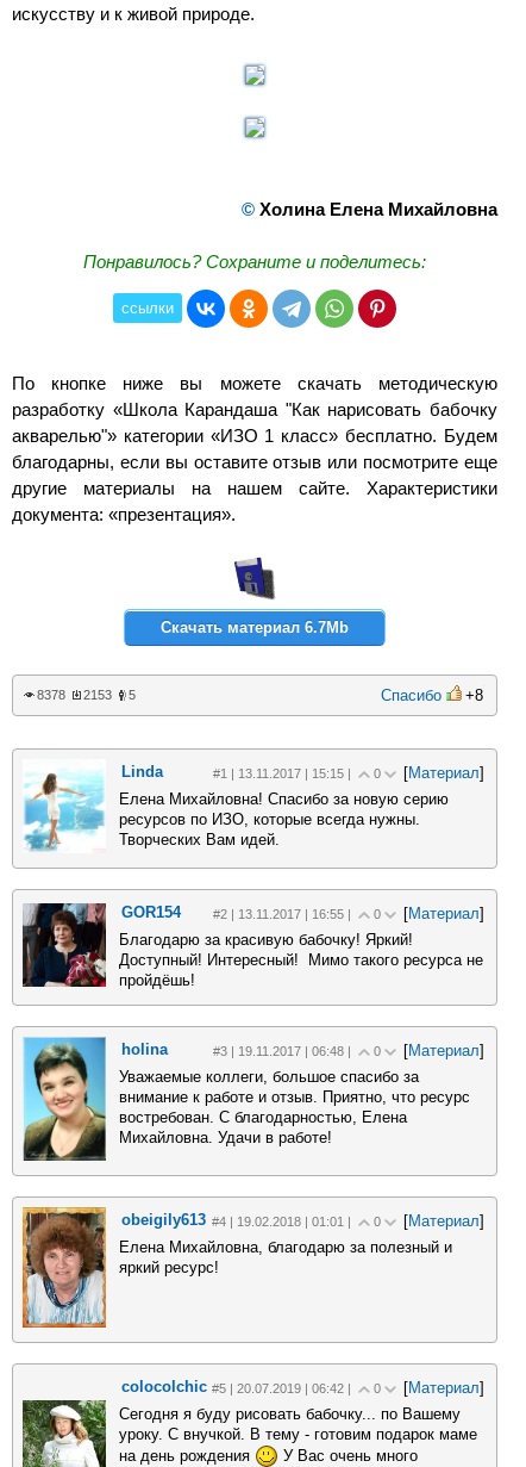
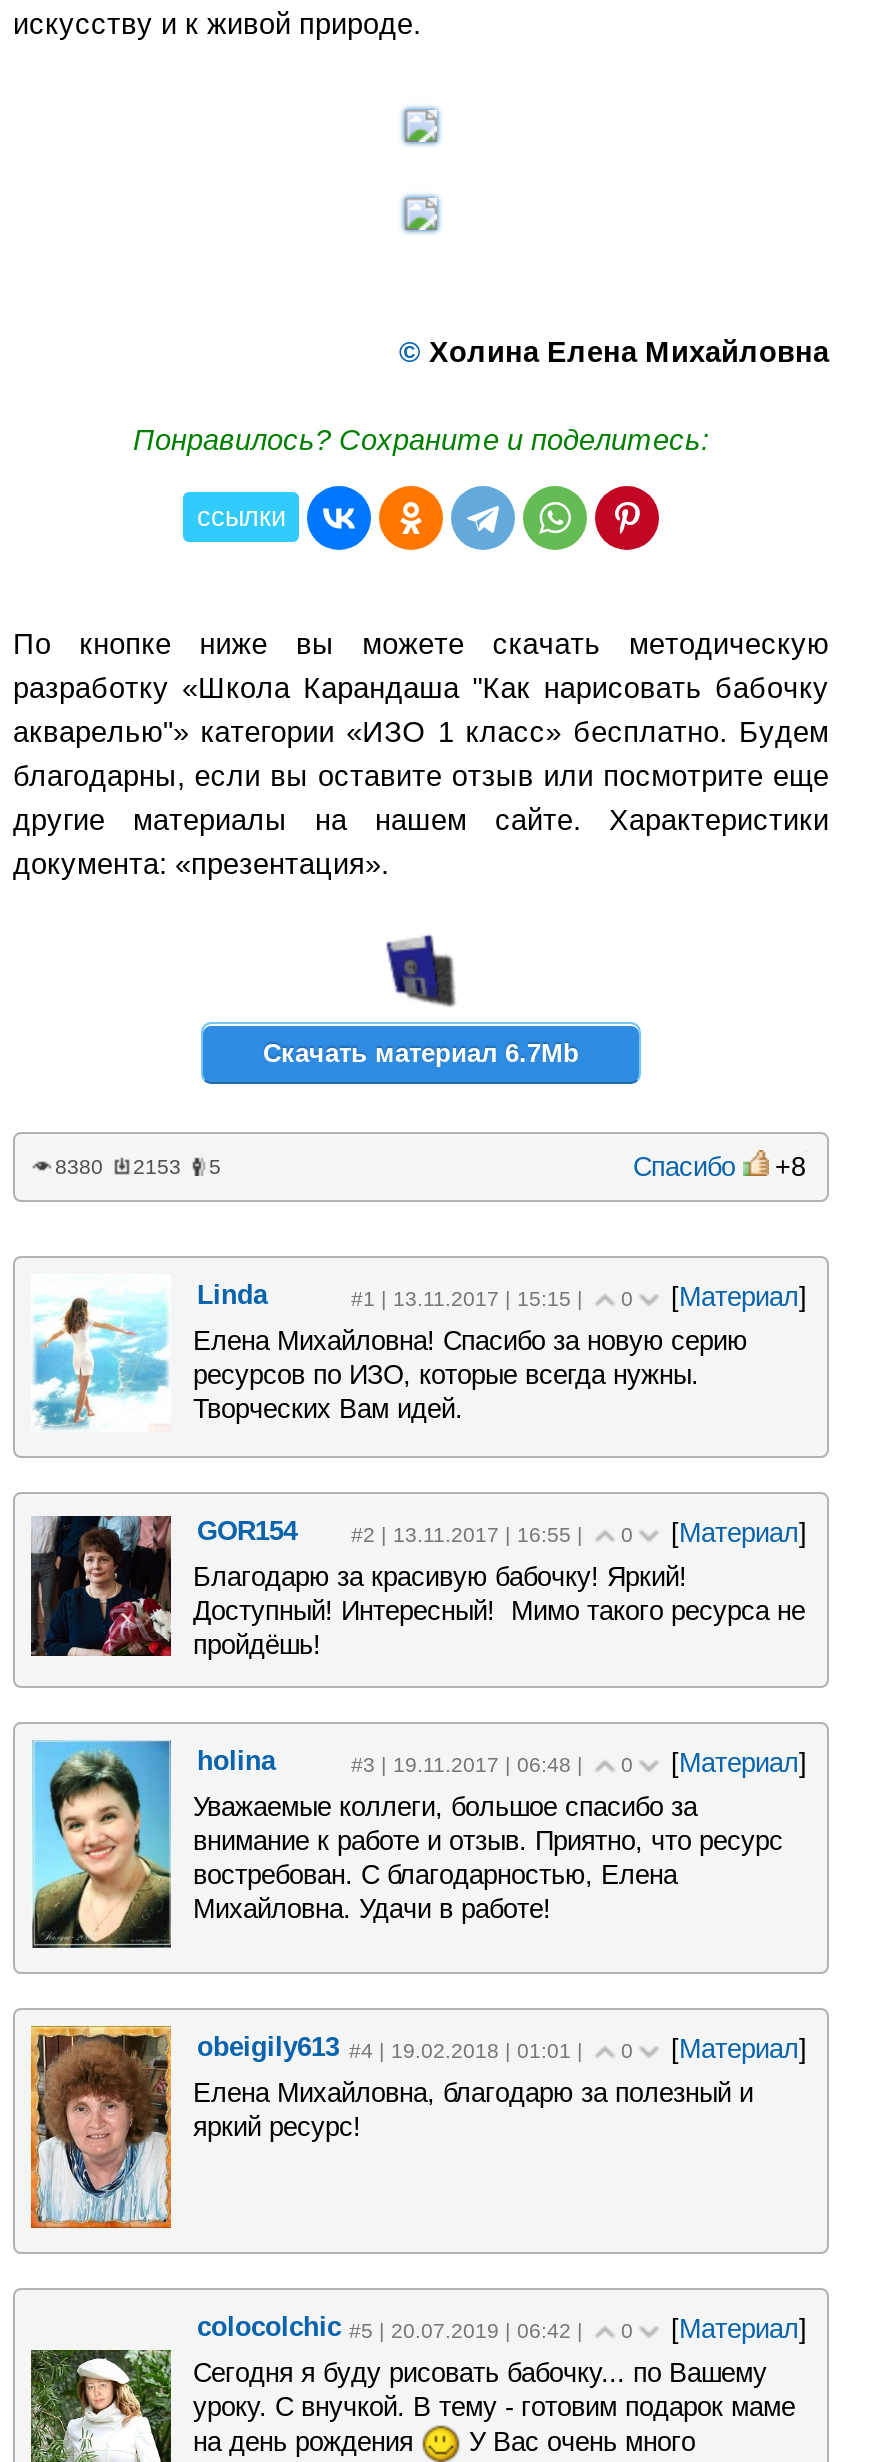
[37,688,136,702] 8378 2153 5 -> [55,1154,221,1178] 8380 2153 5

